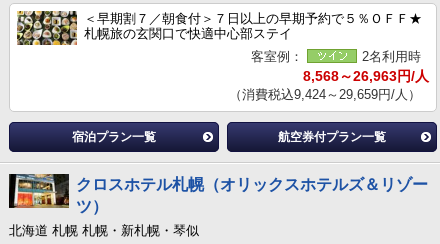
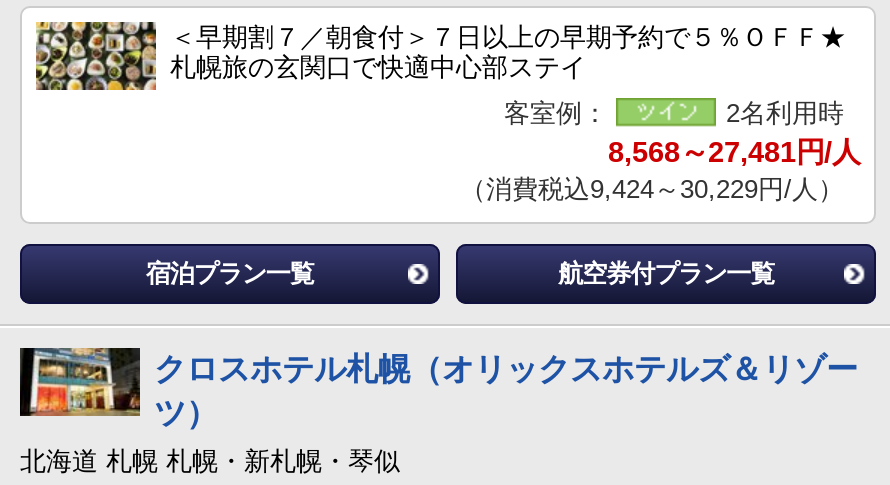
[303,68,429,84] 8,568～26,963円/人 -> [608,136,860,168] 8,568～27,481円/人
[229,87,421,102] （消費税込9,424～29,659円/人） -> [460,174,844,204] （消費税込9,424～30,229円/人）

